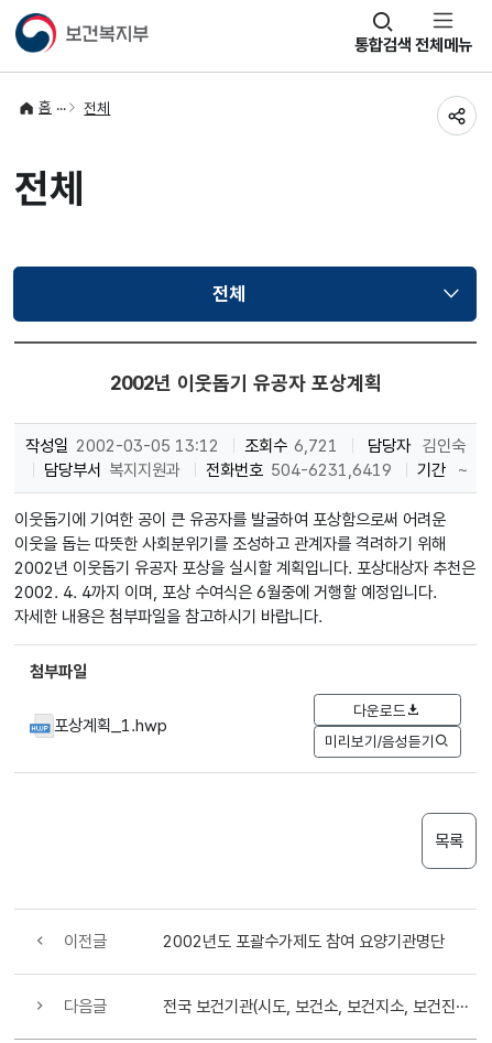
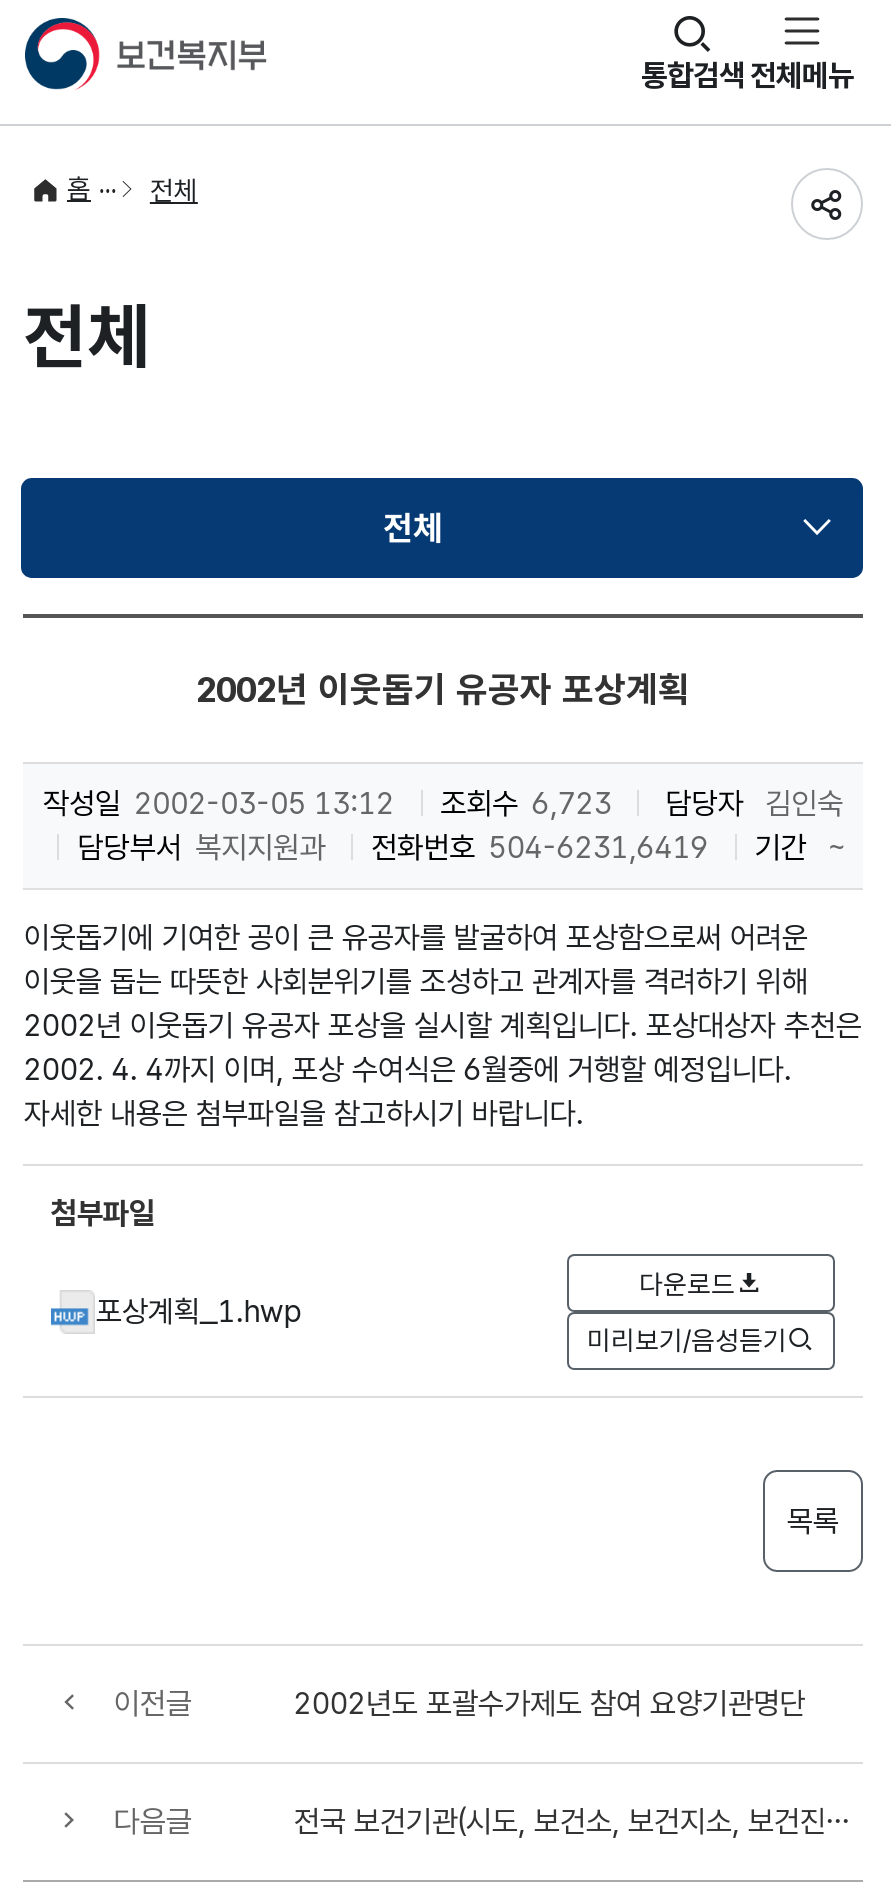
[25,435,466,456] 작성일 2002-03-05 13:12 조회수 6,721 담당자 김인숙 -> [43,784,843,822] 작성일 2002-03-05 13:12 조회수 6,723 담당자 김인숙

